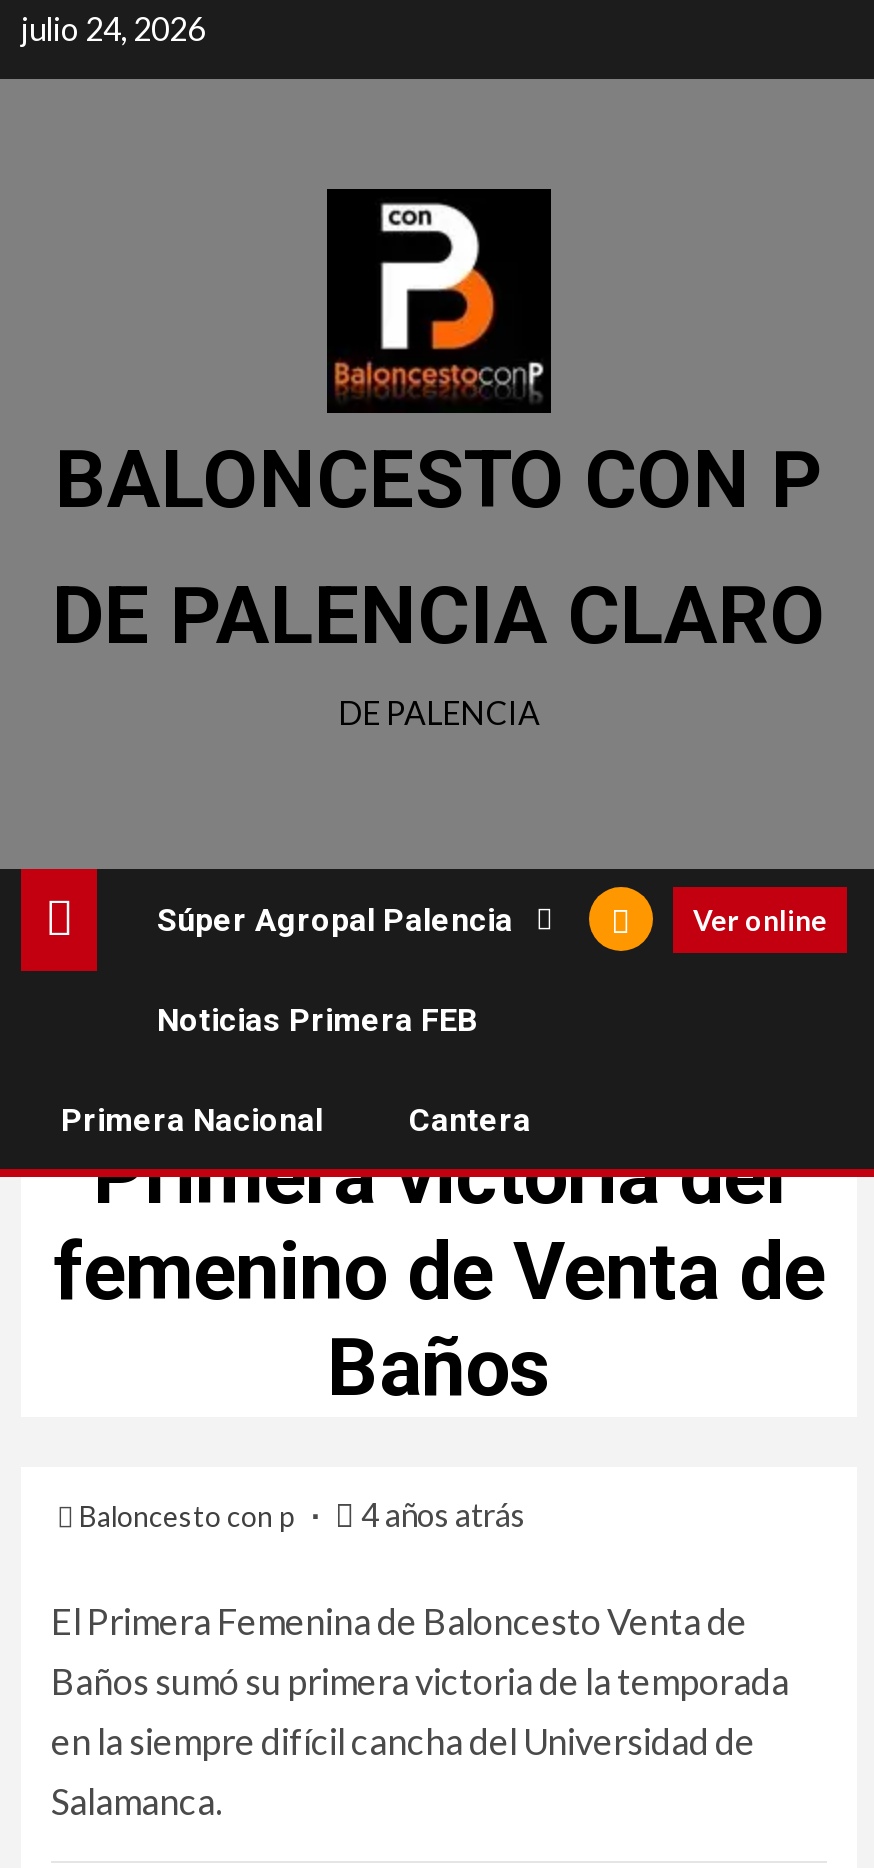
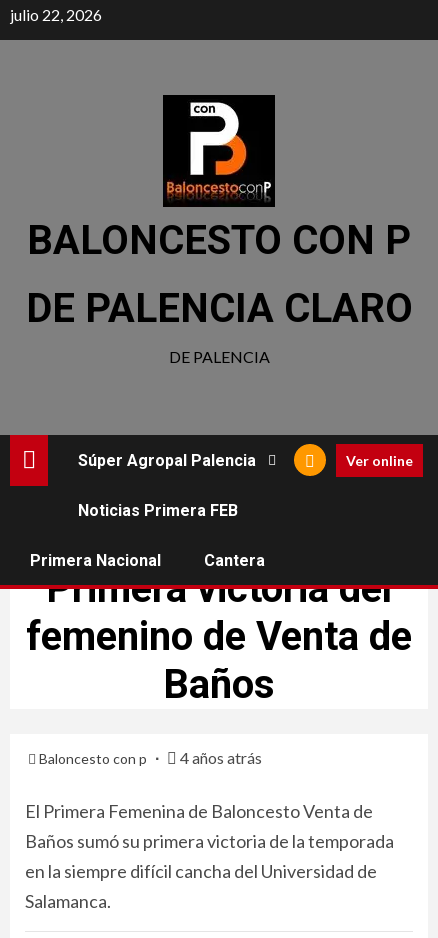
[21,9,205,47] julio 24, 2026 -> [10,5,102,24] julio 22, 2026

